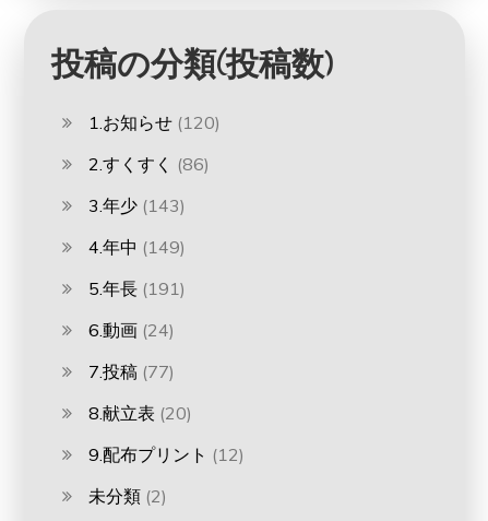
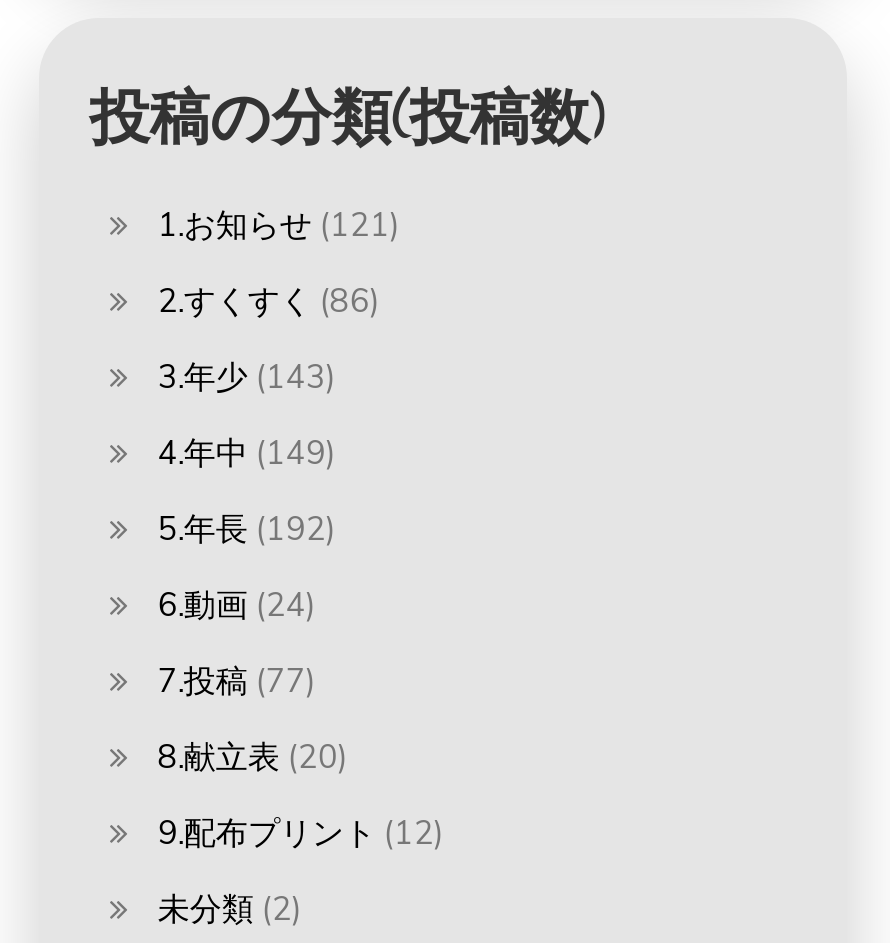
[89,112,221,134] 1.お知らせ(120) -> [158,205,400,245] 1.お知らせ(121)
[89,278,186,300] 5.年長(191) -> [158,509,336,549] 5.年長(192)

